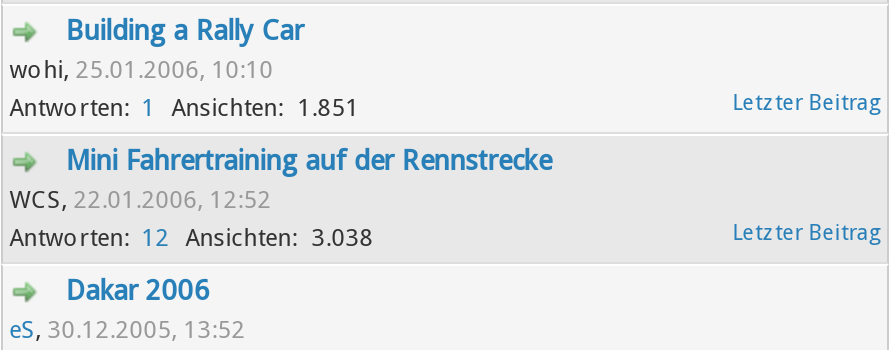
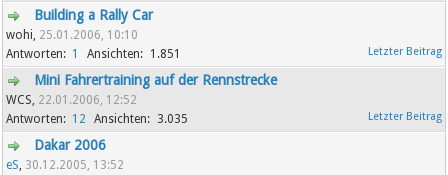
[305,224,373,252] 3.038 -> [154,112,188,126] 3.035

